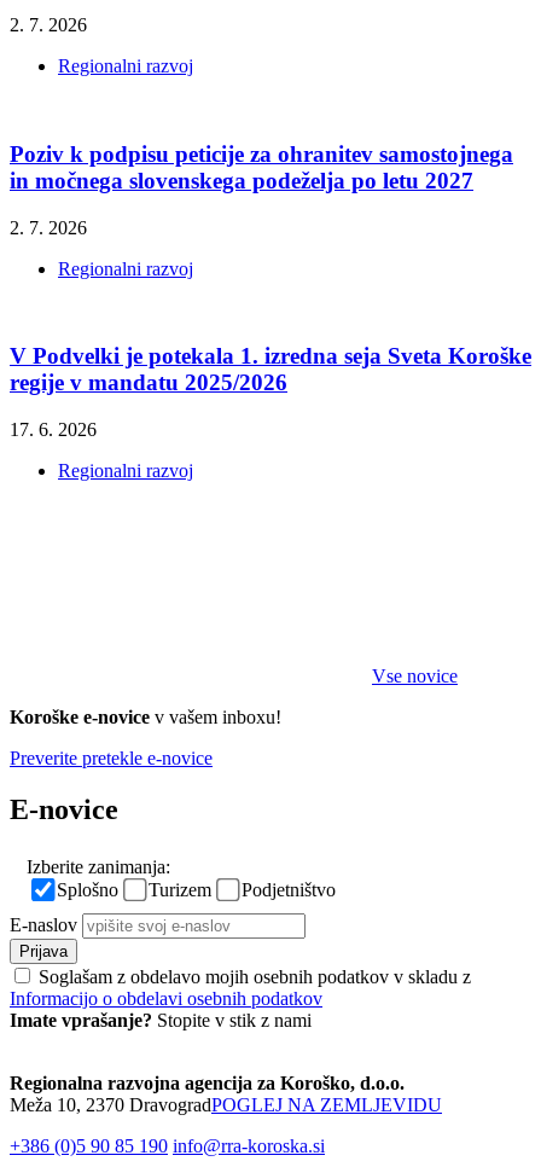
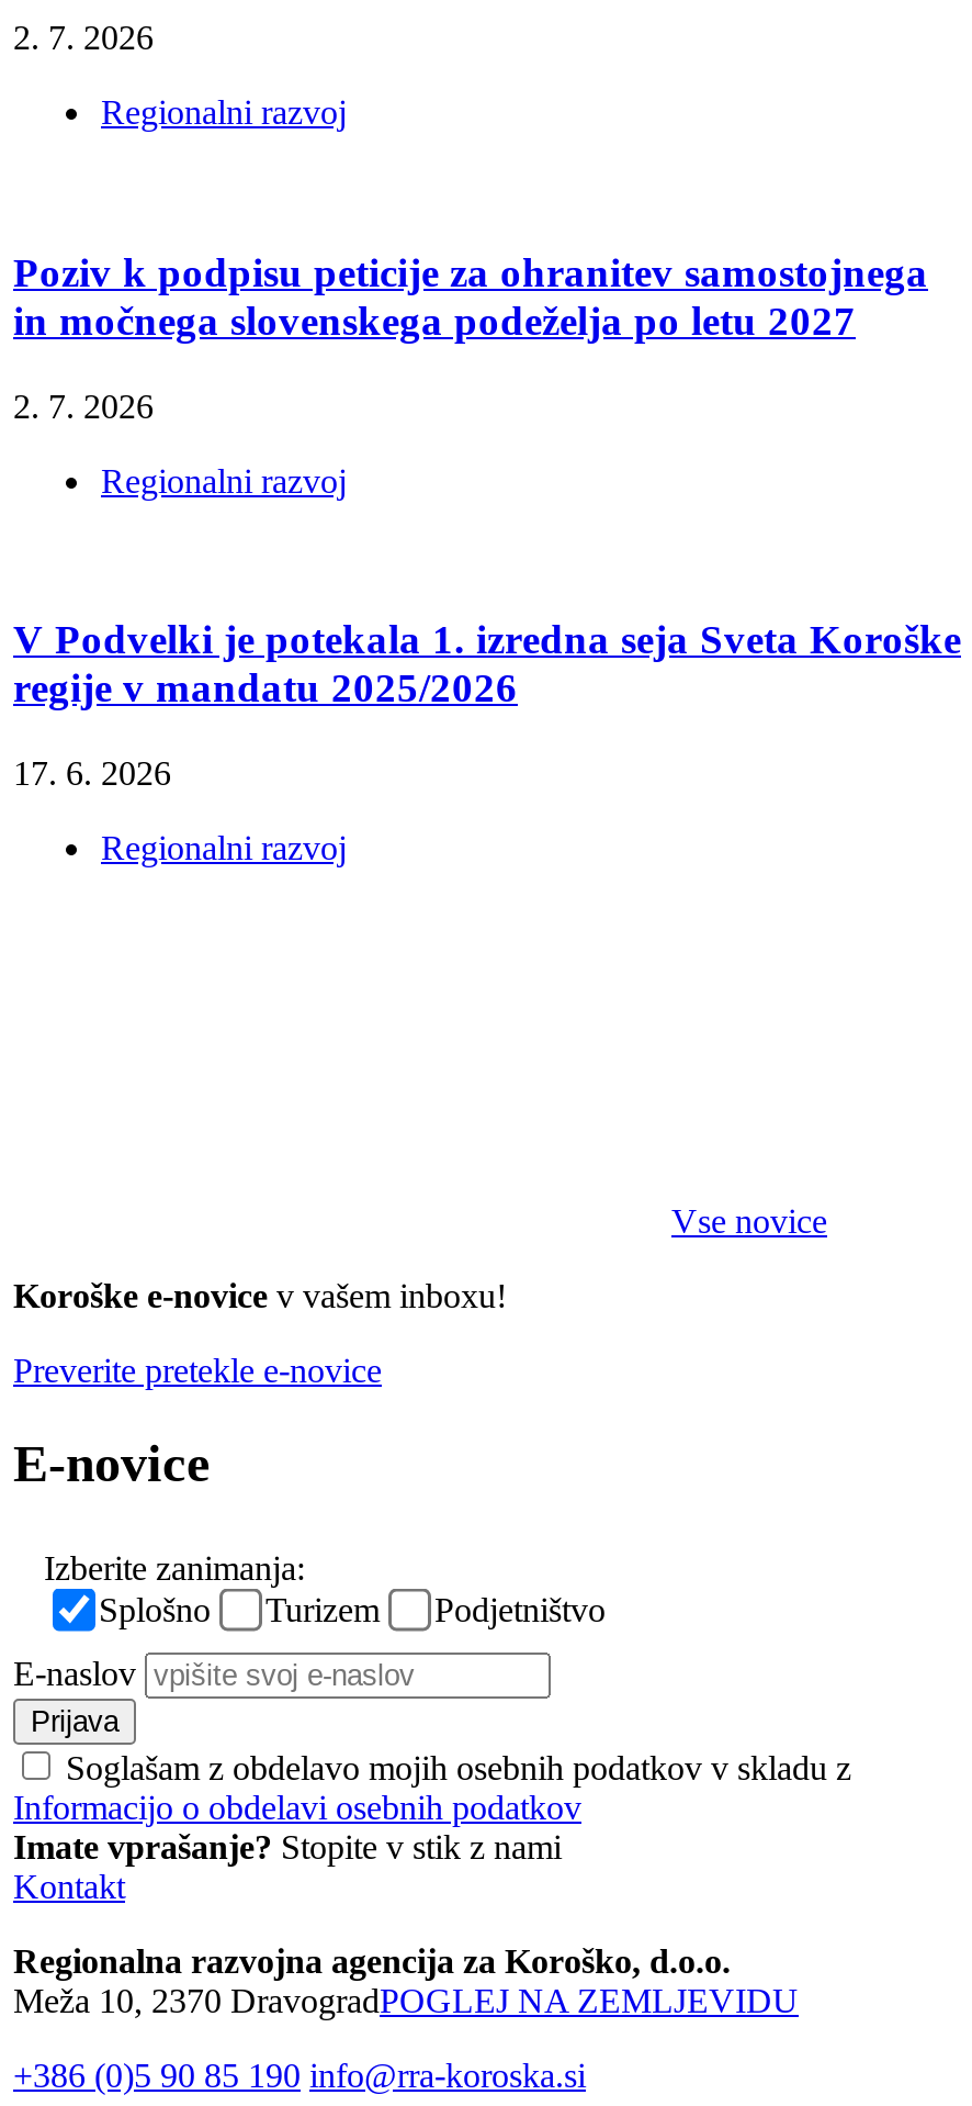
none -> [13,1868,125,1906] Kontakt

